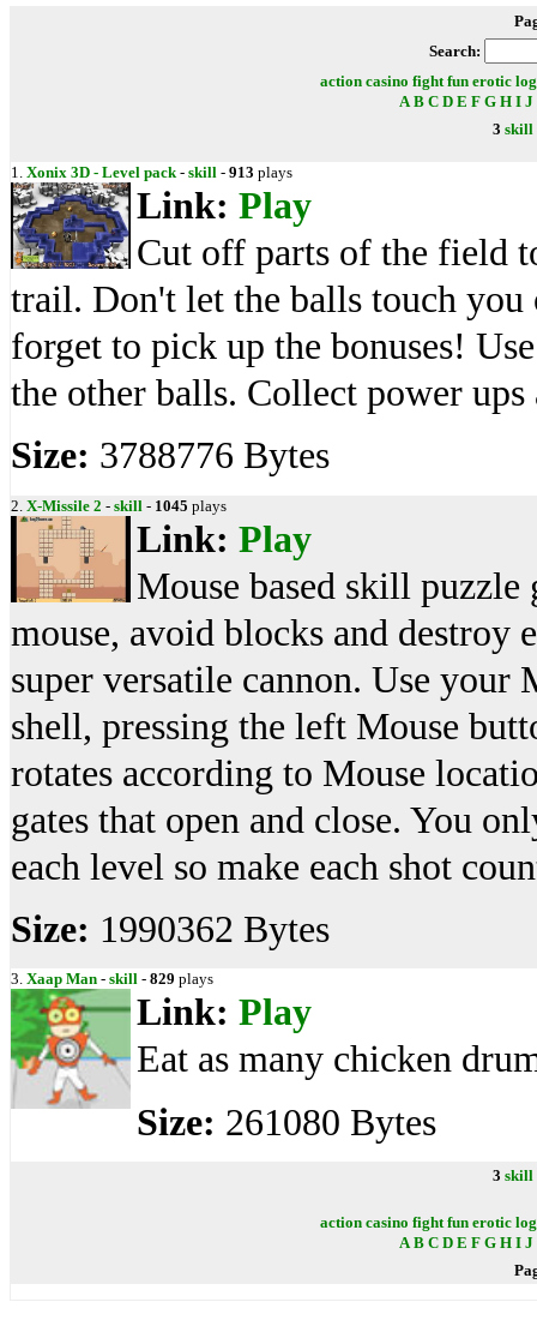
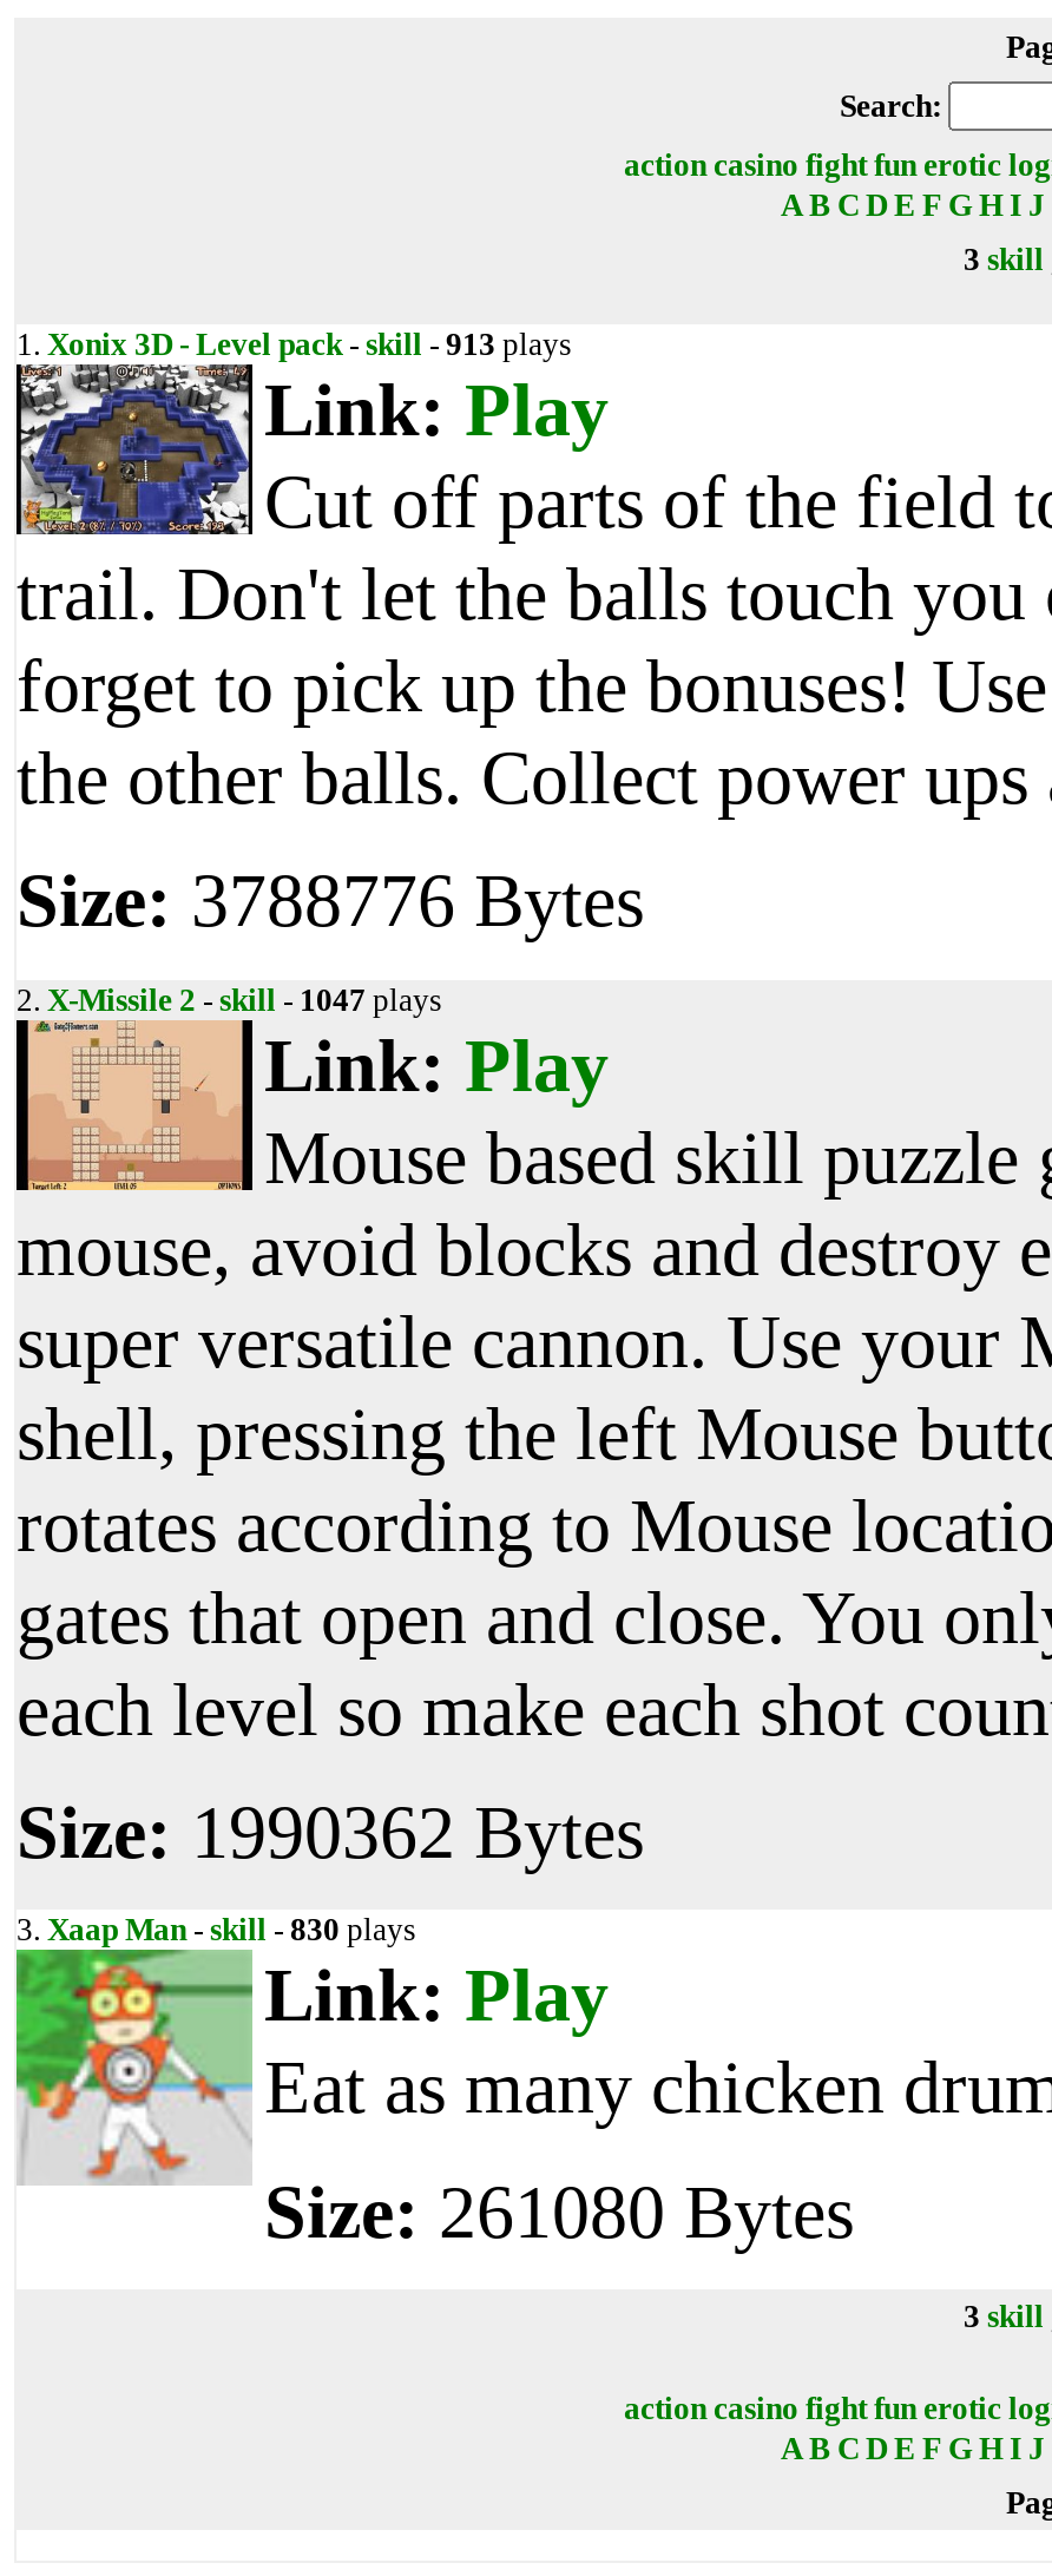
[11,496,227,514] 2. X-Missile 2 - skill - 1045 plays -> [17,982,441,1017] 2. X-Missile 2 - skill - 1047 plays
[11,970,213,988] 3. Xaap Man - skill - 829 plays -> [17,1913,415,1948] 3. Xaap Man - skill - 830 plays

